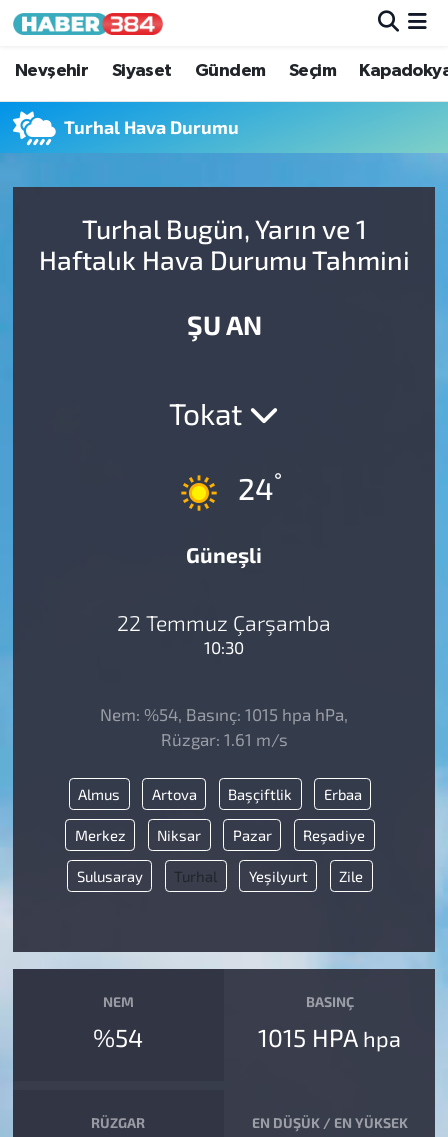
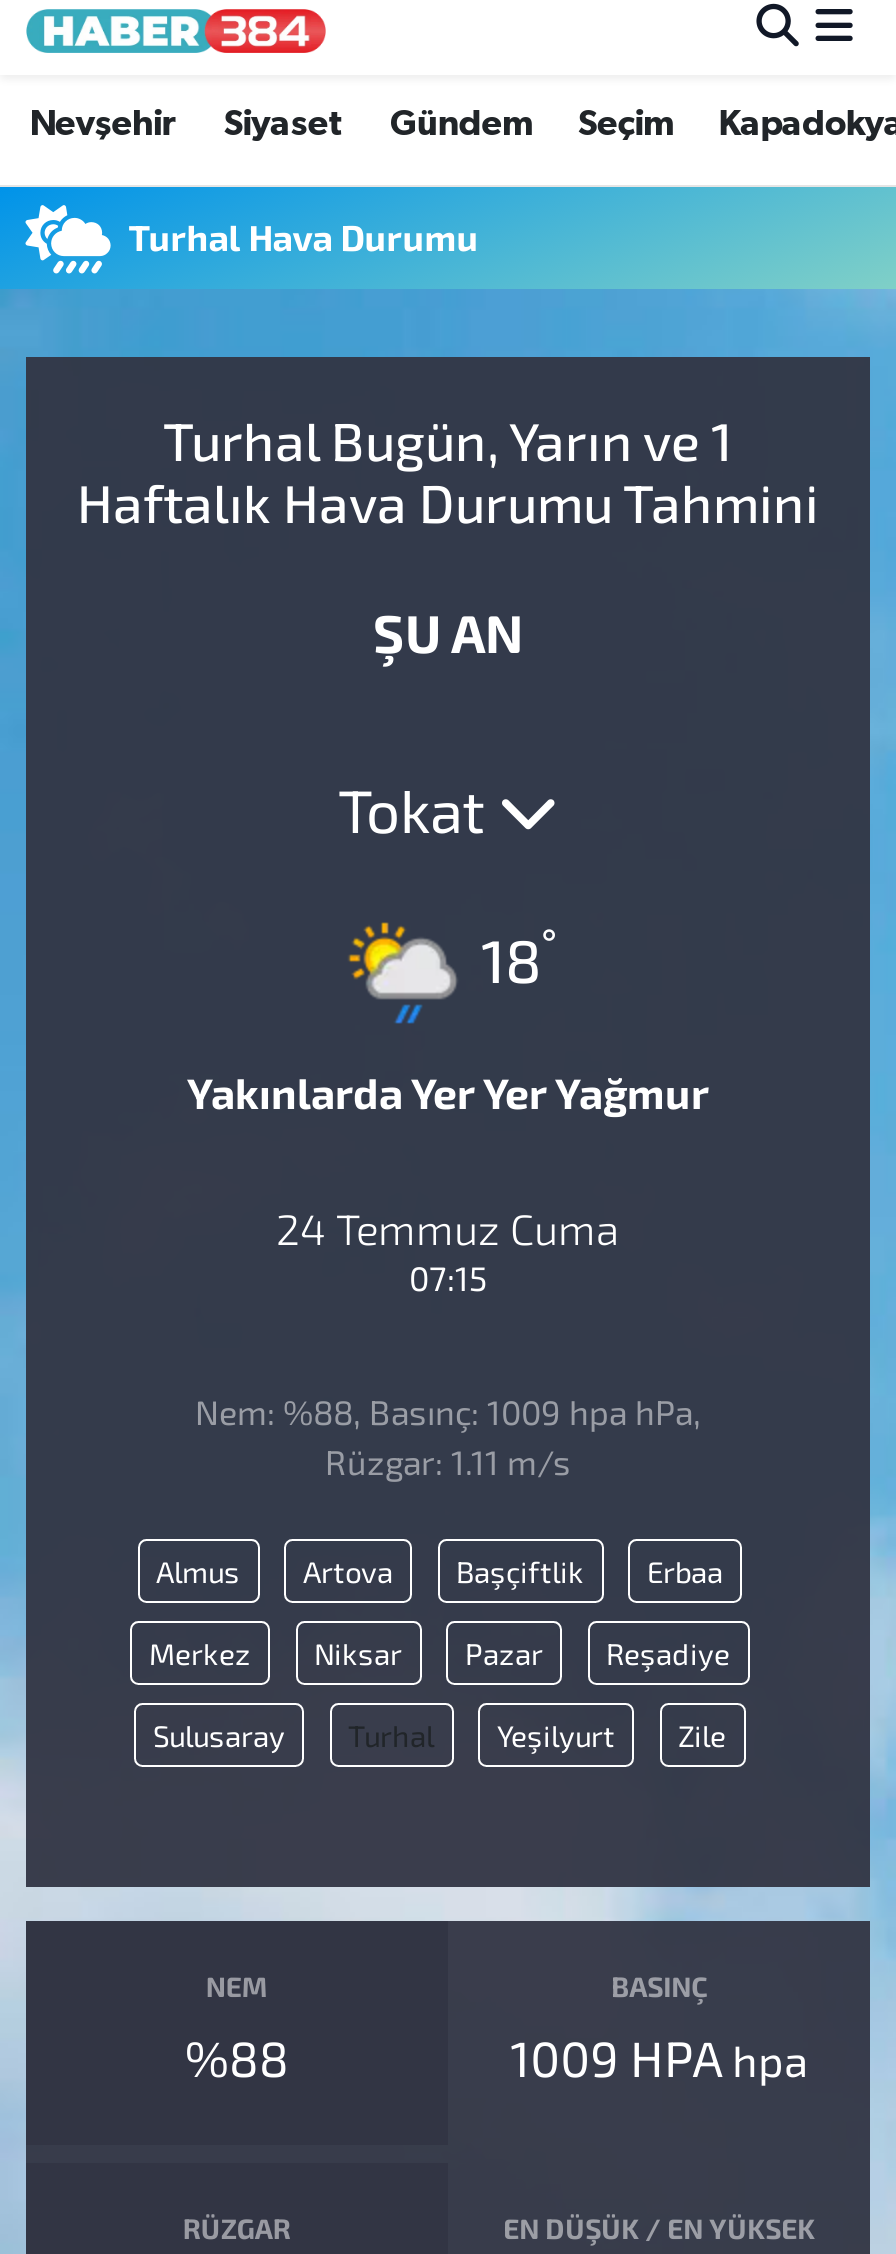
[175,466,281,520] [image] | 24° -> [348,915,557,1025] [image] | 18°
[186,542,262,567] Güneşli -> [187,1067,709,1117] Yakınlarda Yer Yer Yağmur
[117,610,331,657] 22 Temmuz Çarşamba | 10:30 -> [276,1202,620,1296] 24 Temmuz Cuma | 07:15
[100,704,348,749] Nem: %54, Basınç: 1015 hpa hPa, | Rüzgar: 1.61 m/s -> [195,1391,701,1481] Nem: %88, Basınç: 1009 hpa hPa, | Rüzgar: 1.11 m/s
[93,1022,143,1052] %54 -> [185,2026,289,2086] %88
[258,1022,401,1052] 1015 HPA hpa -> [510,2026,808,2086] 1009 HPA hpa

